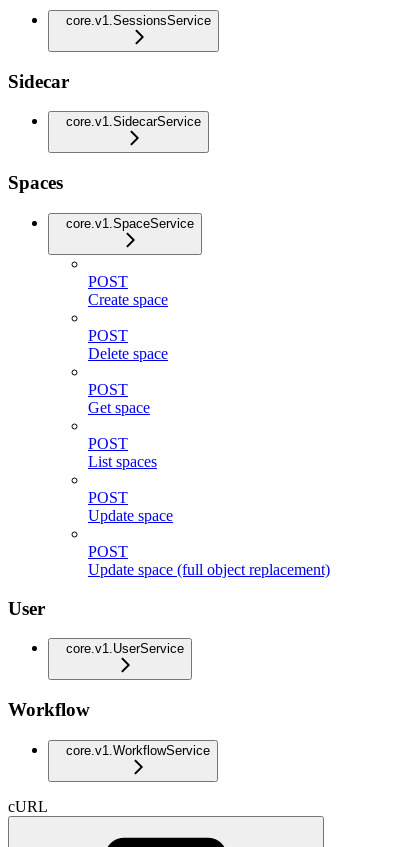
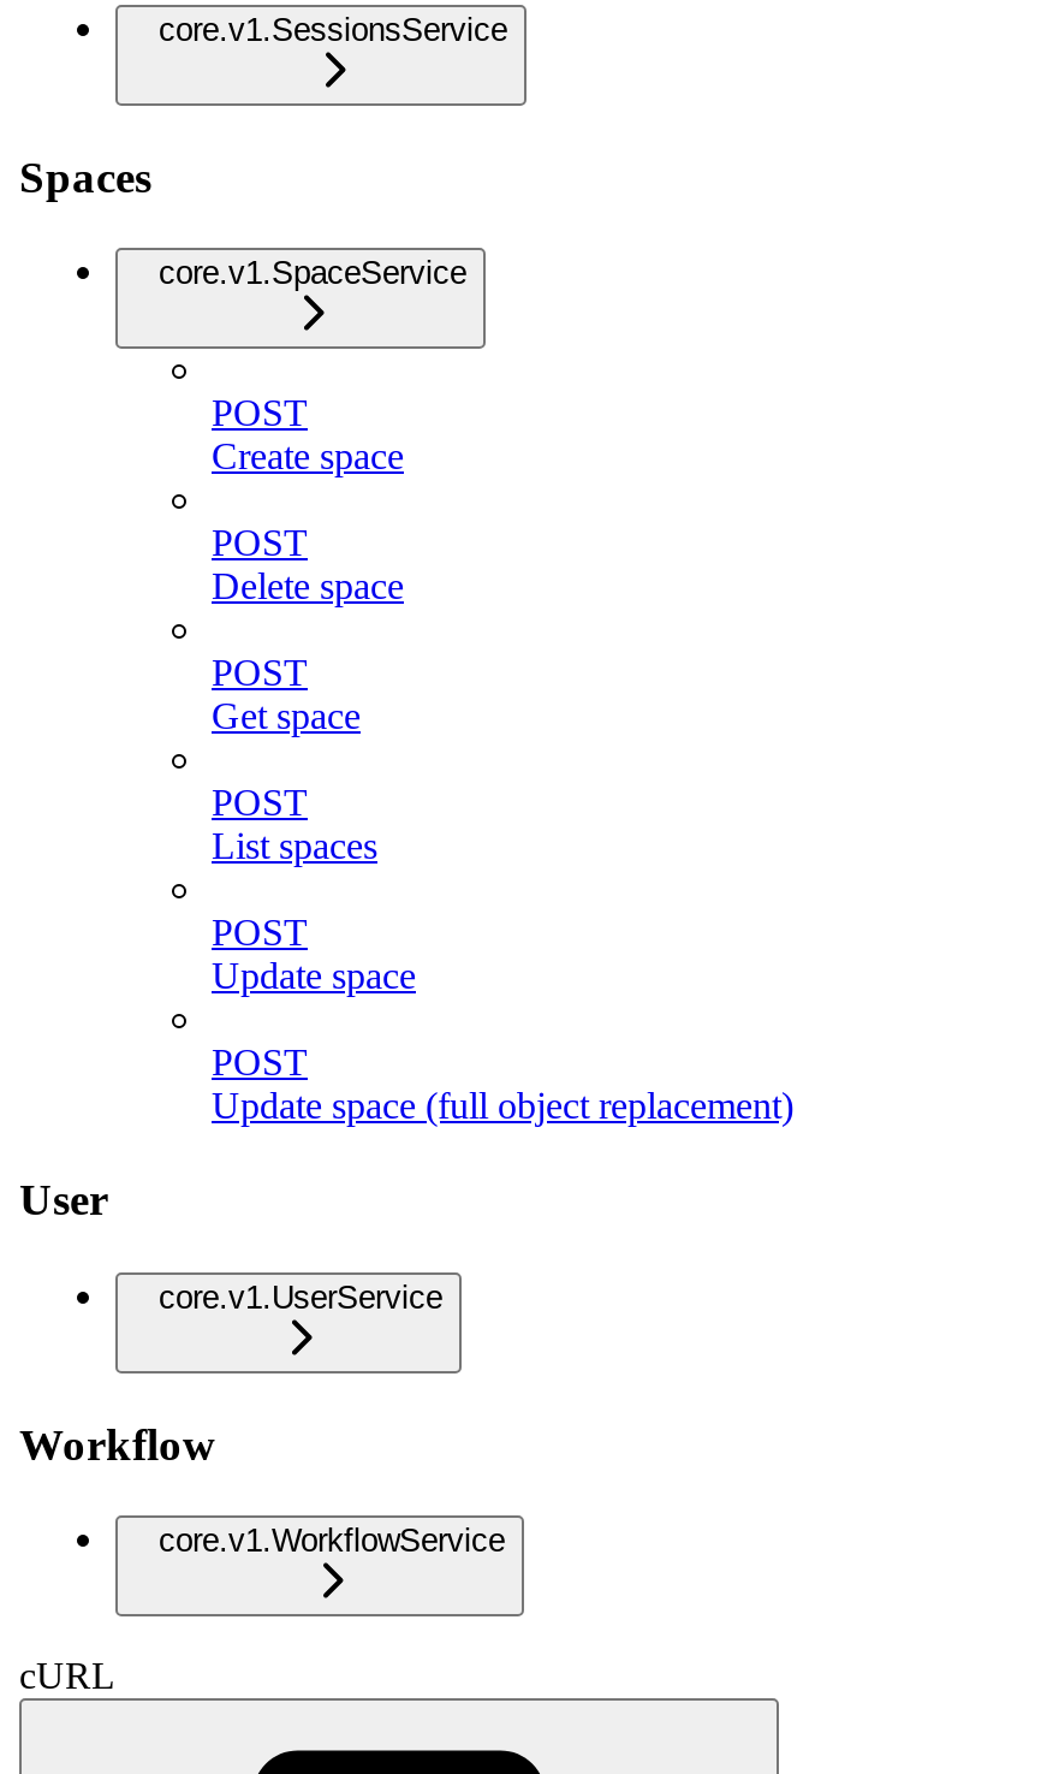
[8,71,201,129] Sidecar | core.v1.SidecarService -> none

